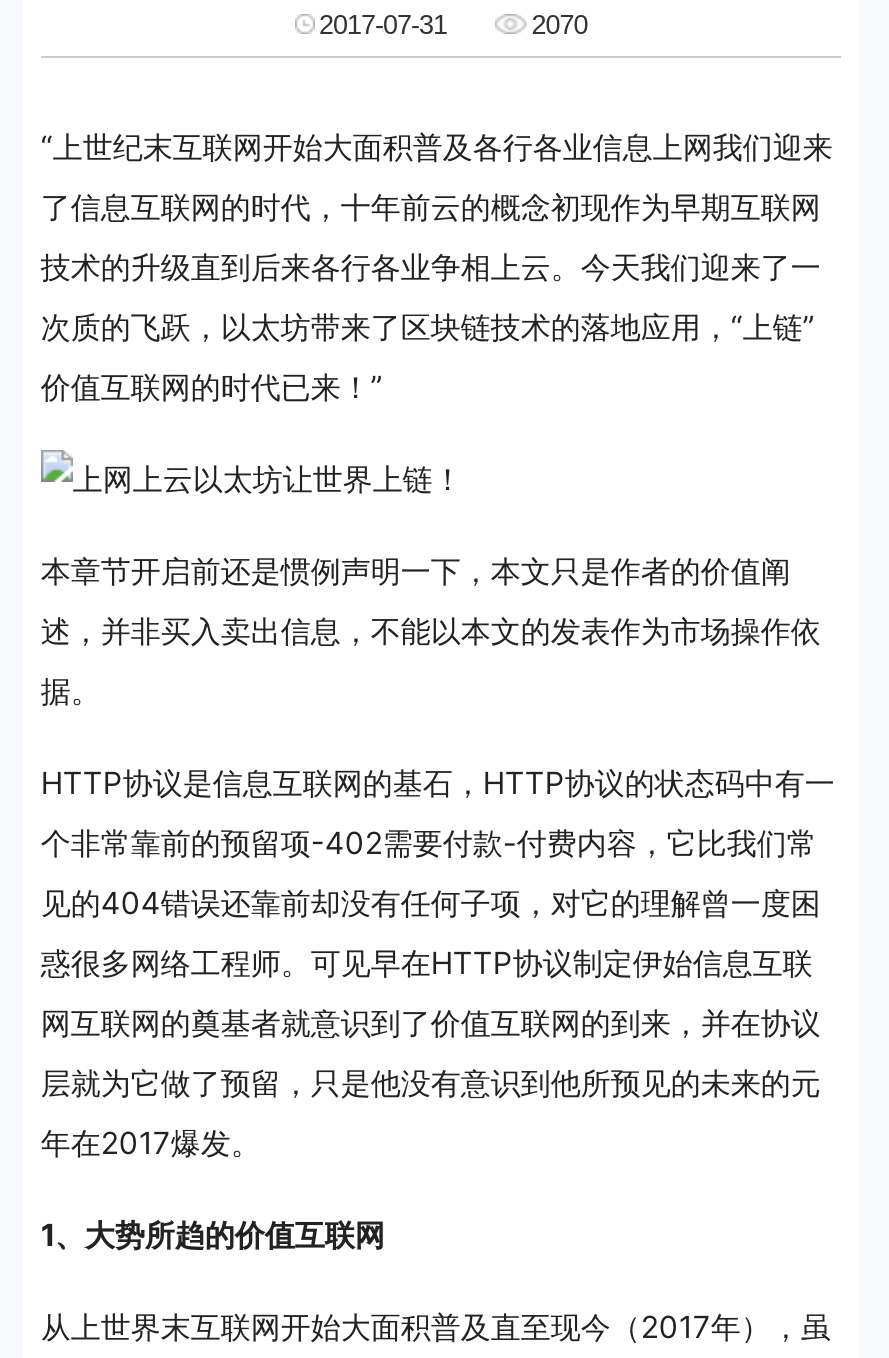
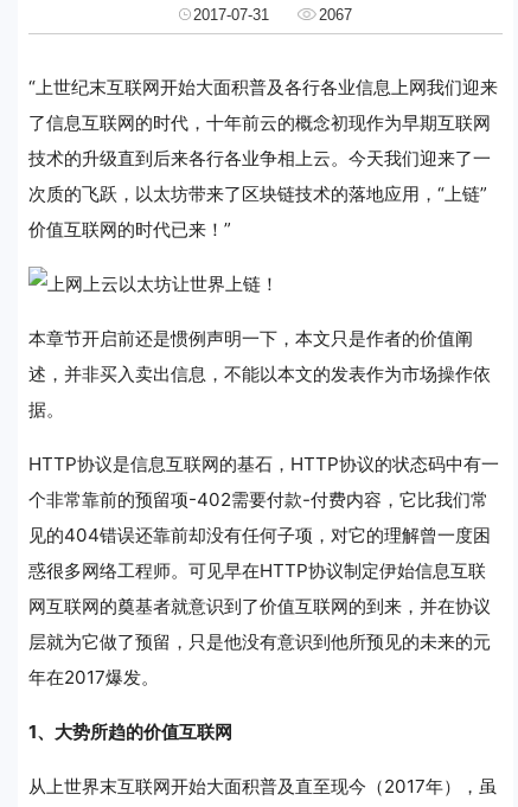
[319,11,587,41] 2017-07-31 2070 -> [193,6,352,24] 2017-07-31 2067

